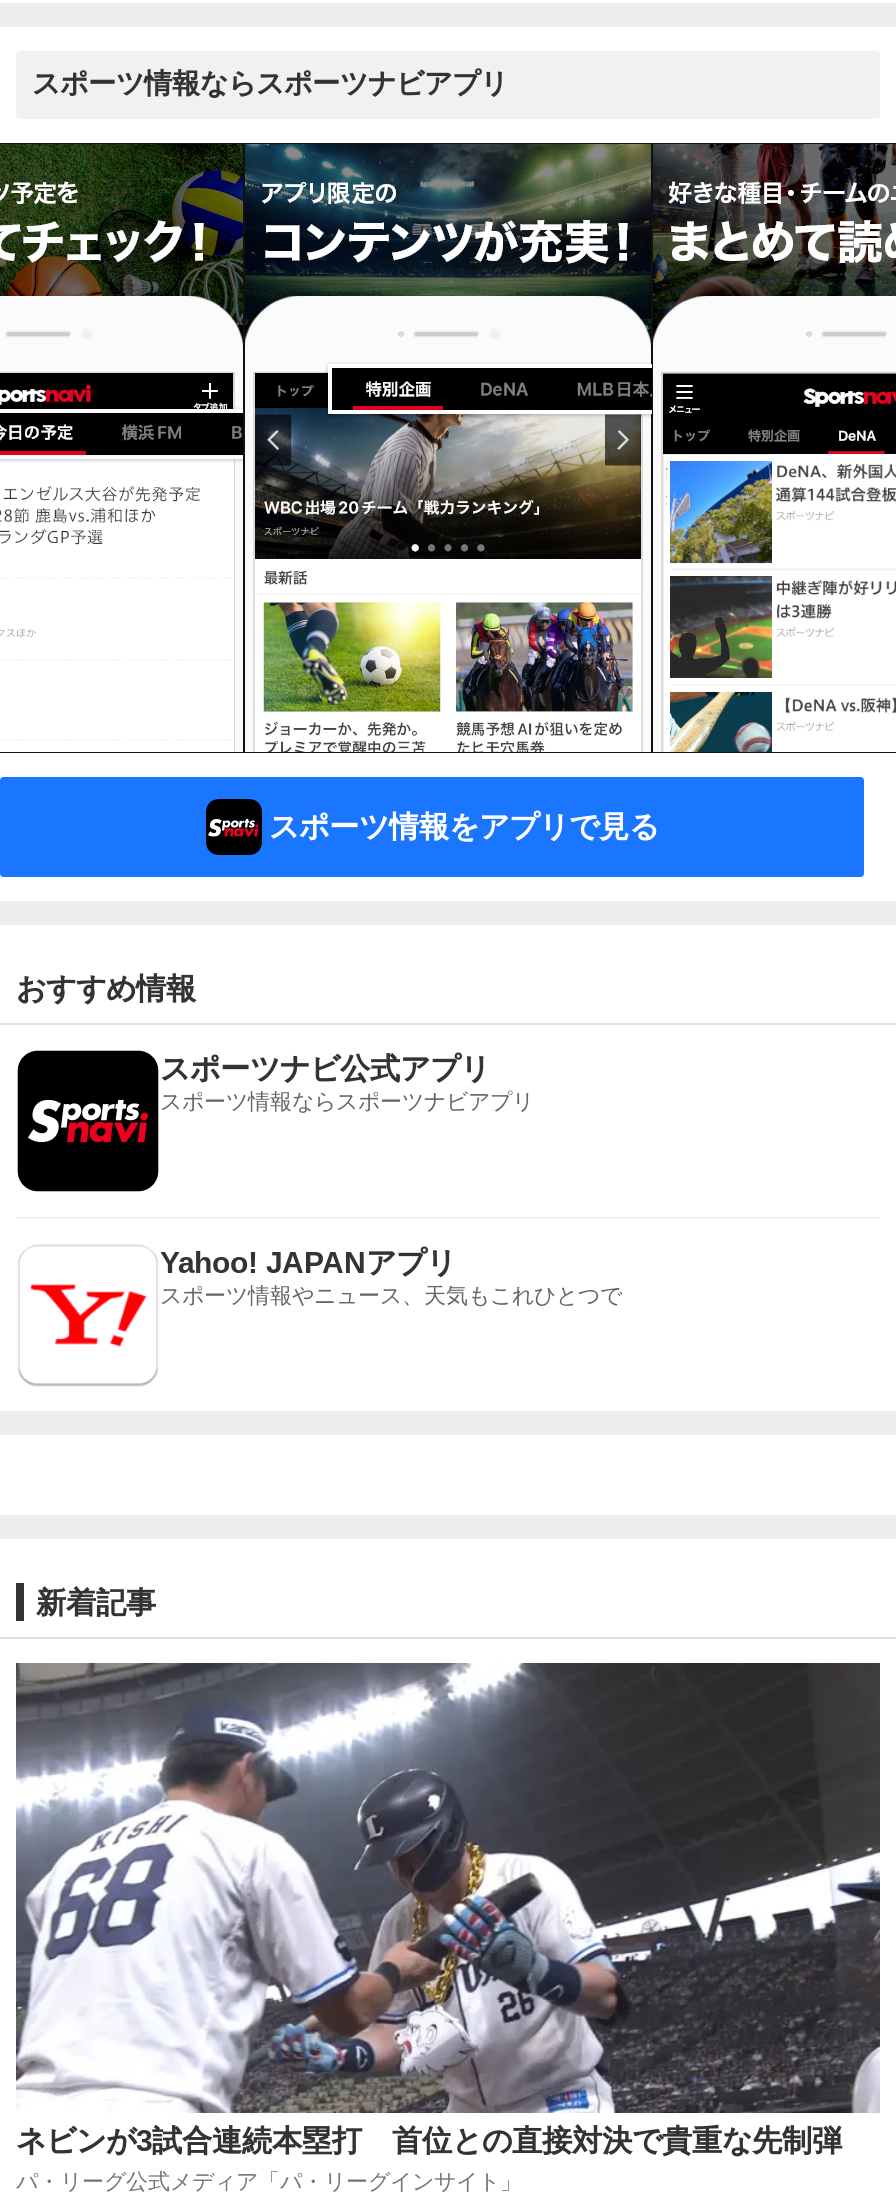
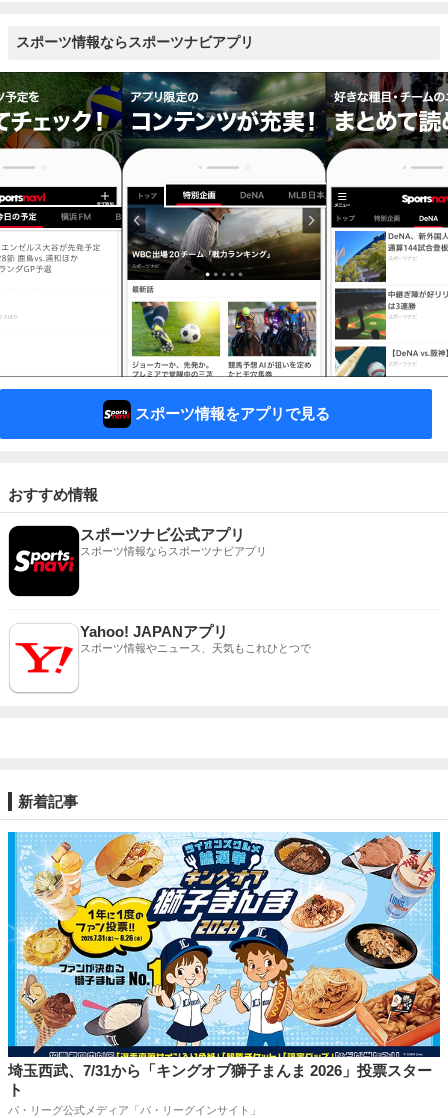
[14,1661,882,2157] [image] | ネビンが3試合連続本塁打 首位との直接対決で貴重な先制弾 -> [7,831,441,1098] [image] | 埼玉西武、7/31から「キングオブ獅子まんま 2026」投票スター | ト

